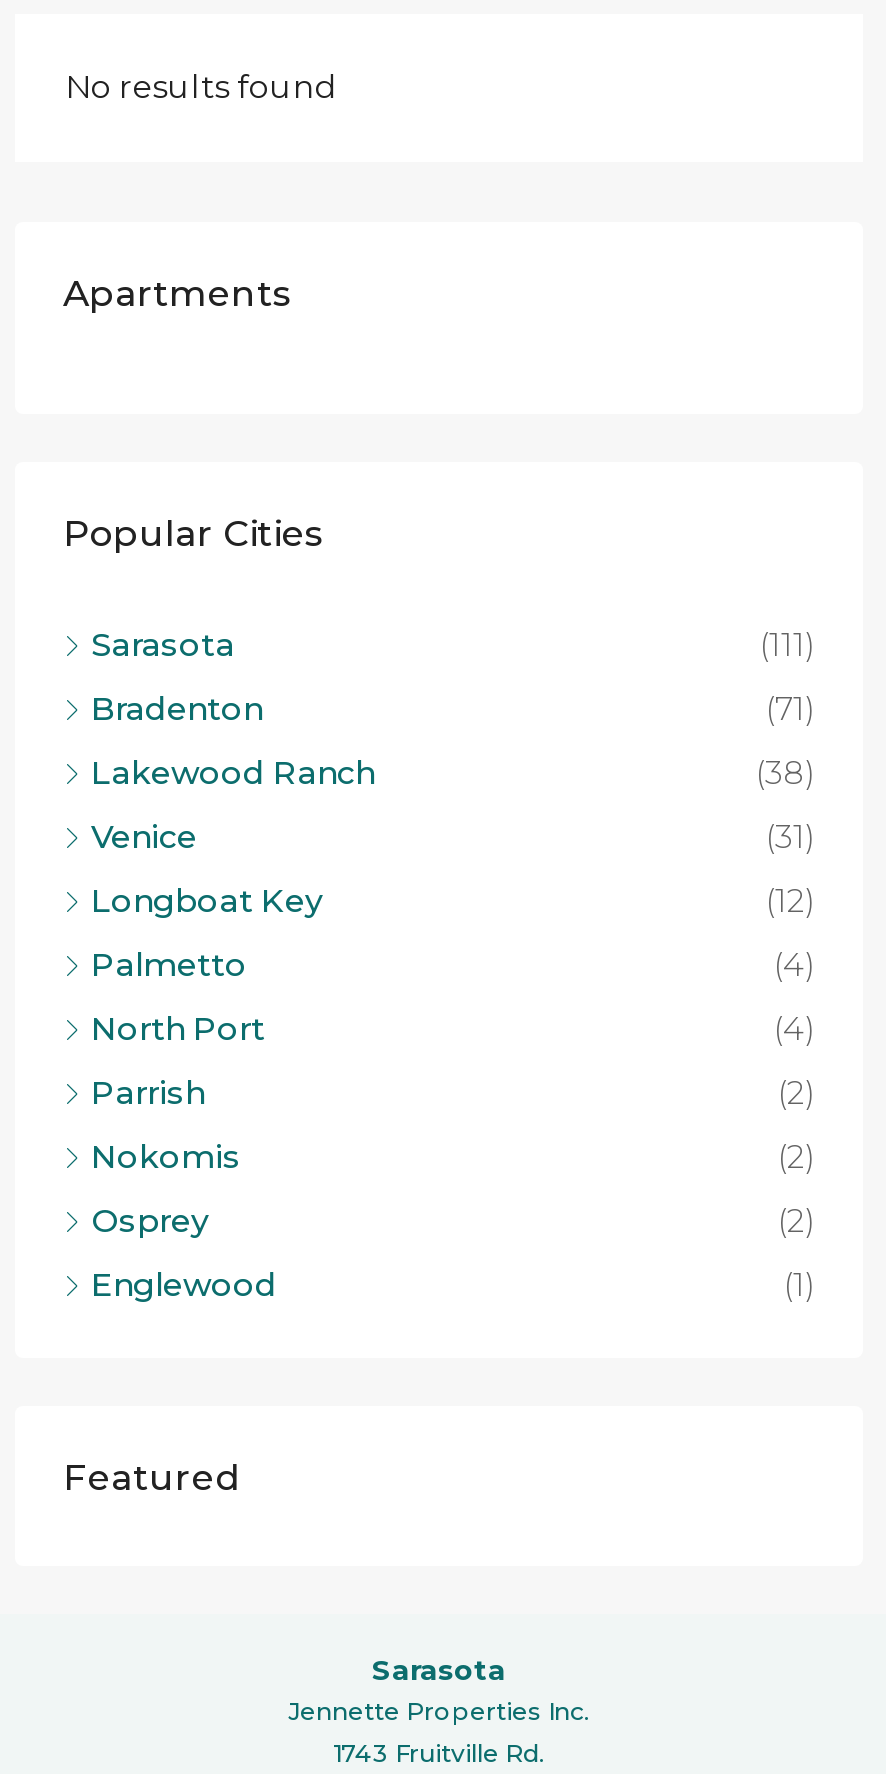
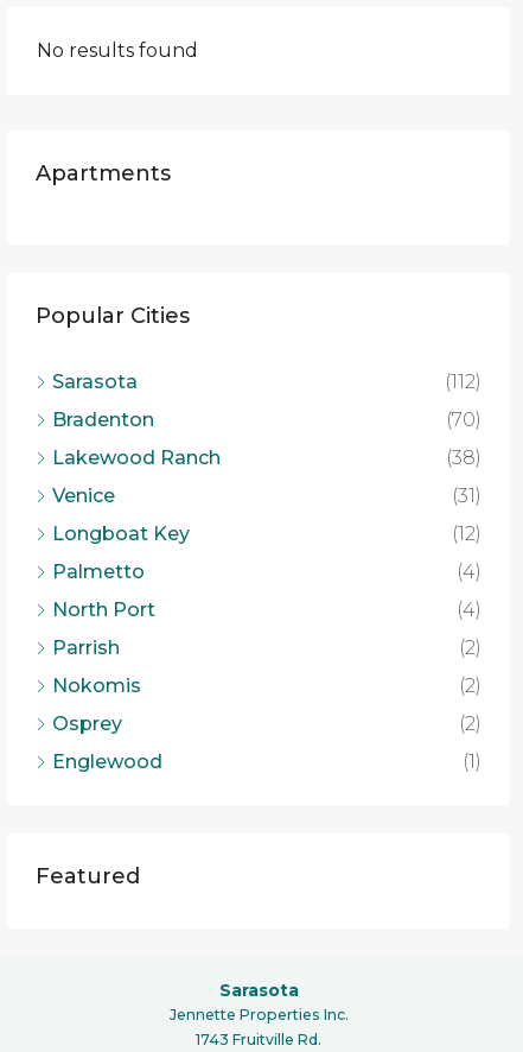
[759,626,815,664] (111) -> [445,370,481,393] (112)
[765,690,815,728] (71) -> [446,408,481,431] (70)

